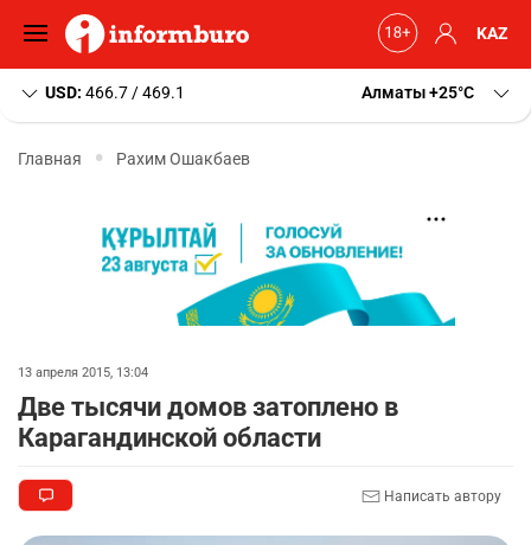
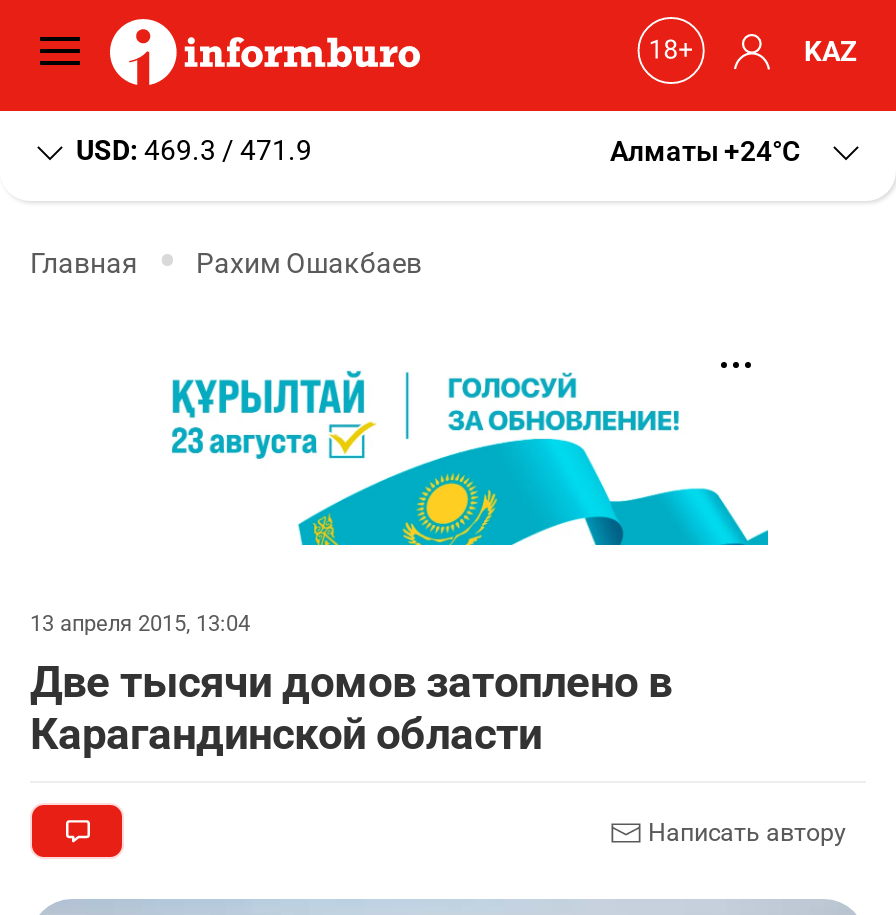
[45,83,185,102] USD: 466.7 / 469.1 -> [76,135,312,167] USD: 469.3 / 471.9
[362,83,474,102] Алматы +25 C -> [610,135,800,167] Алматы +24 C

